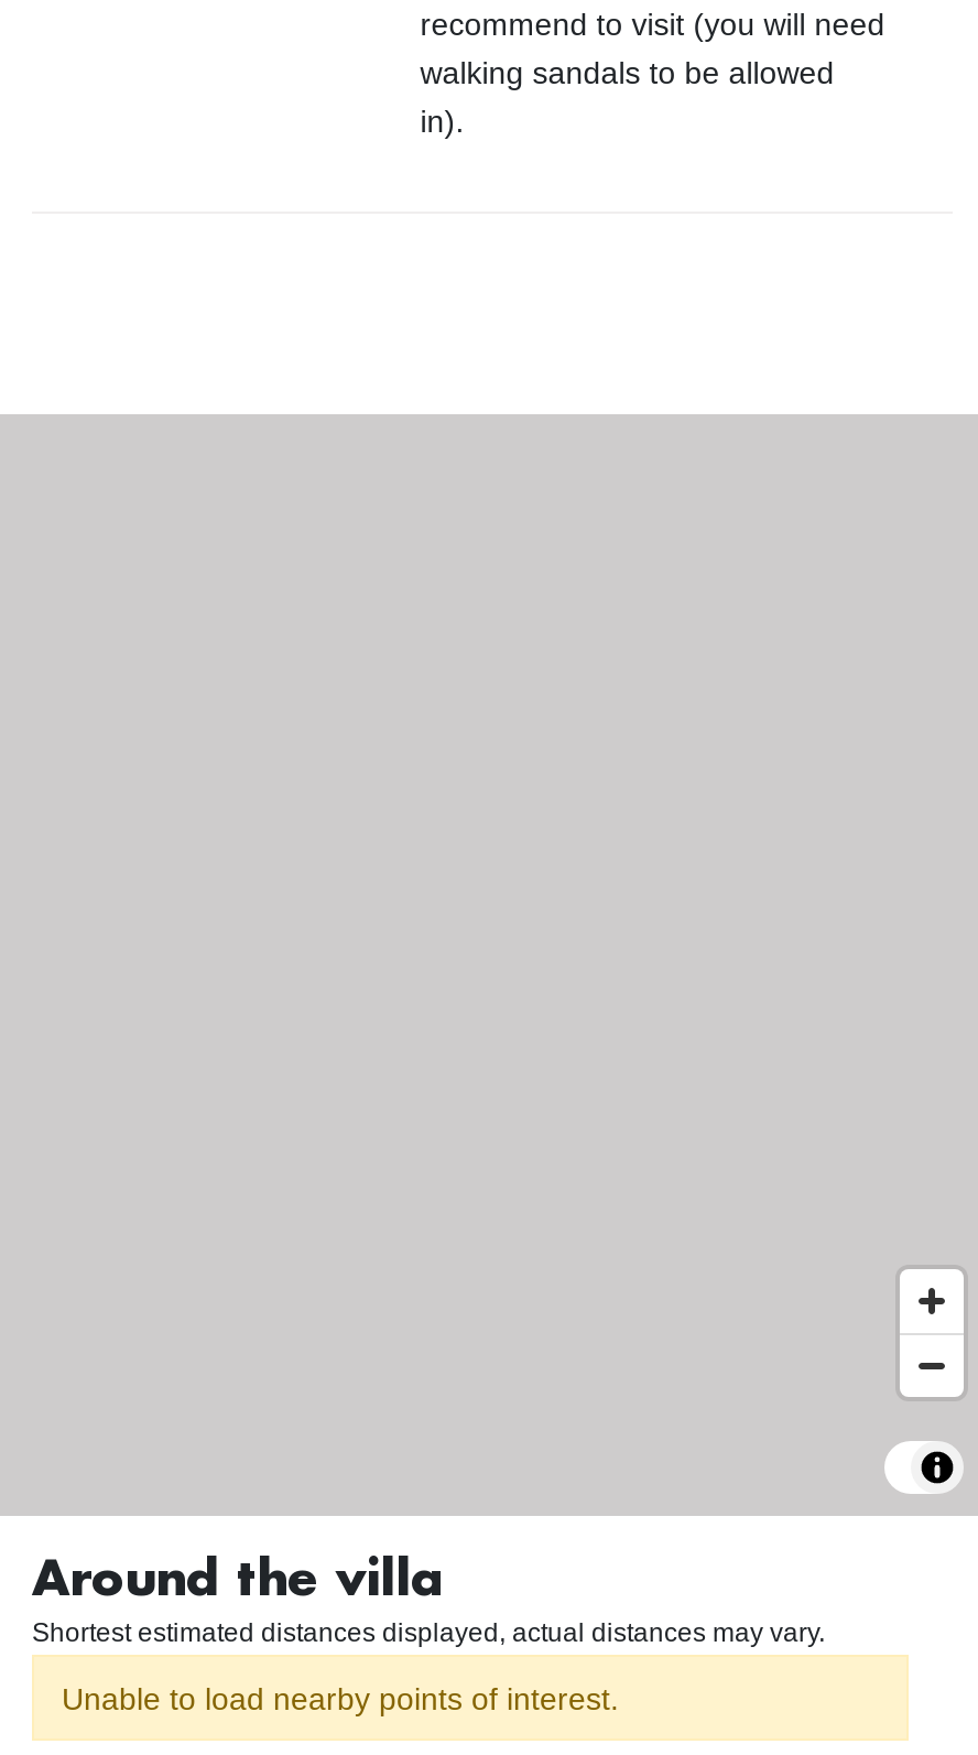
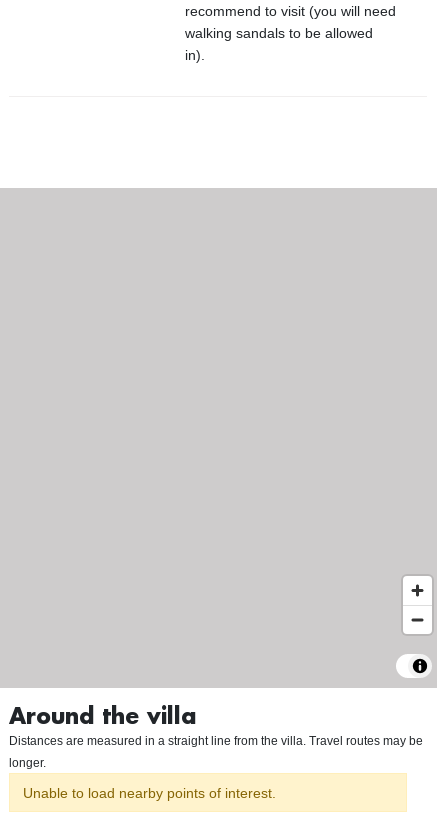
[32,1618,825,1648] Shortest estimated distances displayed, actual distances may vary. -> [9,734,423,770] Distances are measured in a straight line from the villa. Travel routes may be | longer.

